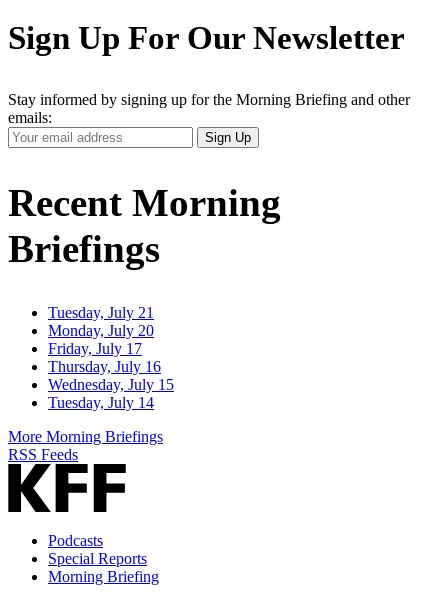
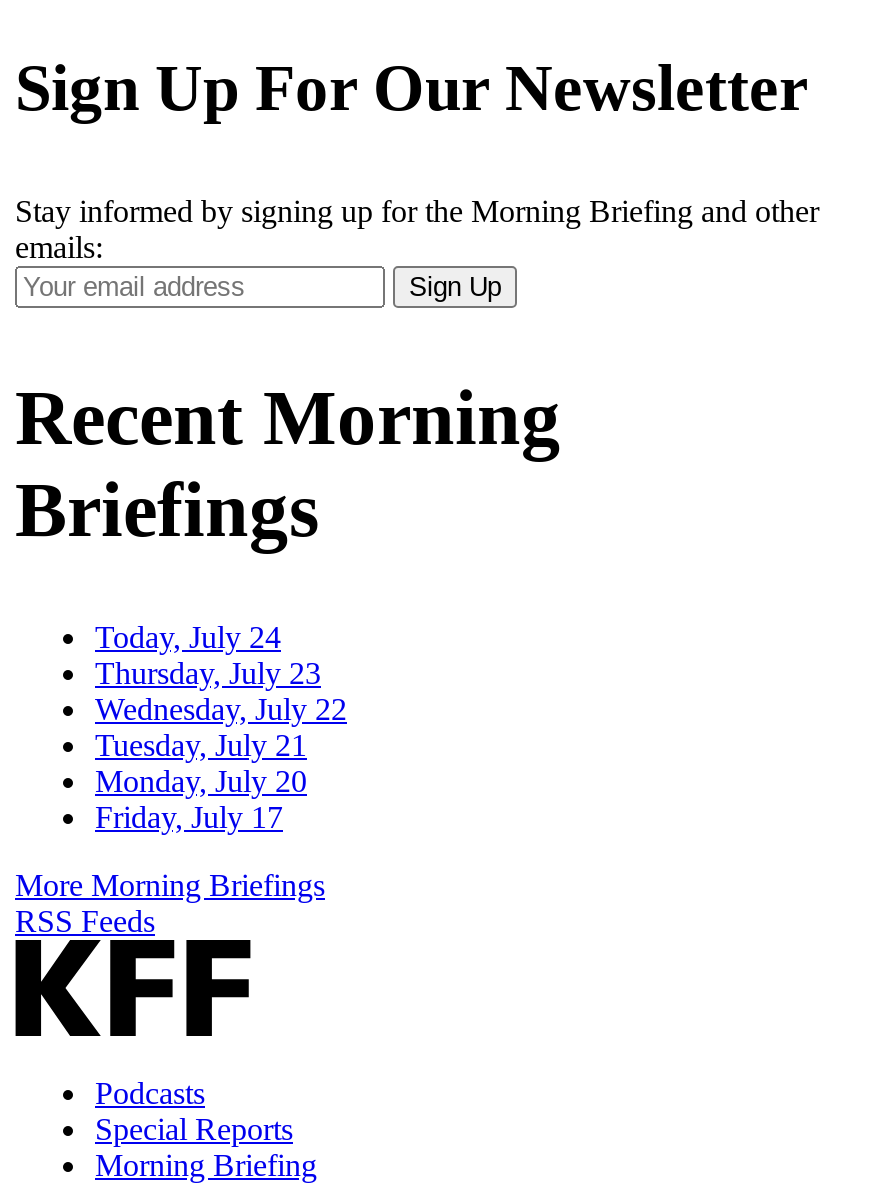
none -> [95,620,347,726] Today, July 24 | Thursday, July 23 | Wednesday, July 22
moved [48,304,154,357] -> [95,728,307,834]: Tuesday, July 21 | Monday, July 20 | Friday, July 17
[48,358,174,411] Thursday, July 16 | Wednesday, July 15 | Tuesday, July 14 -> none

